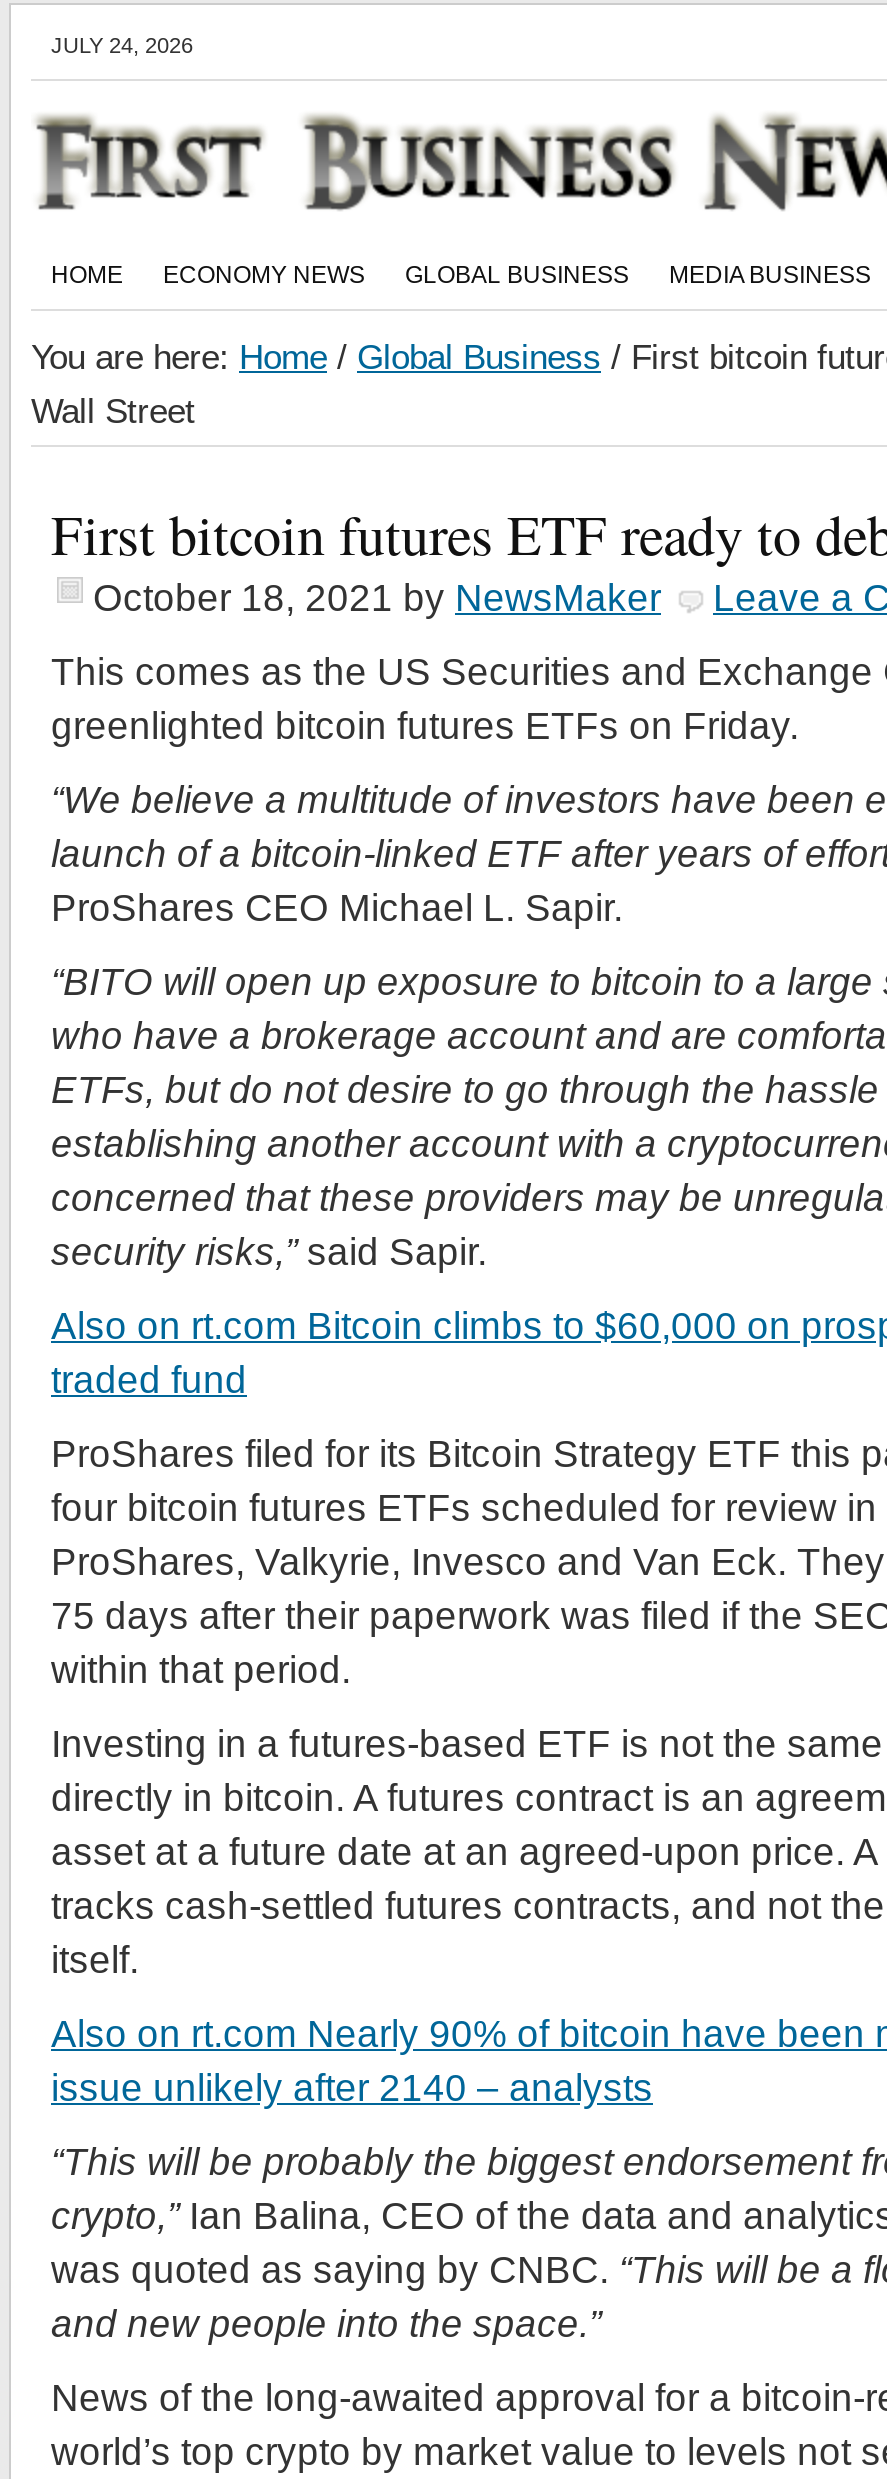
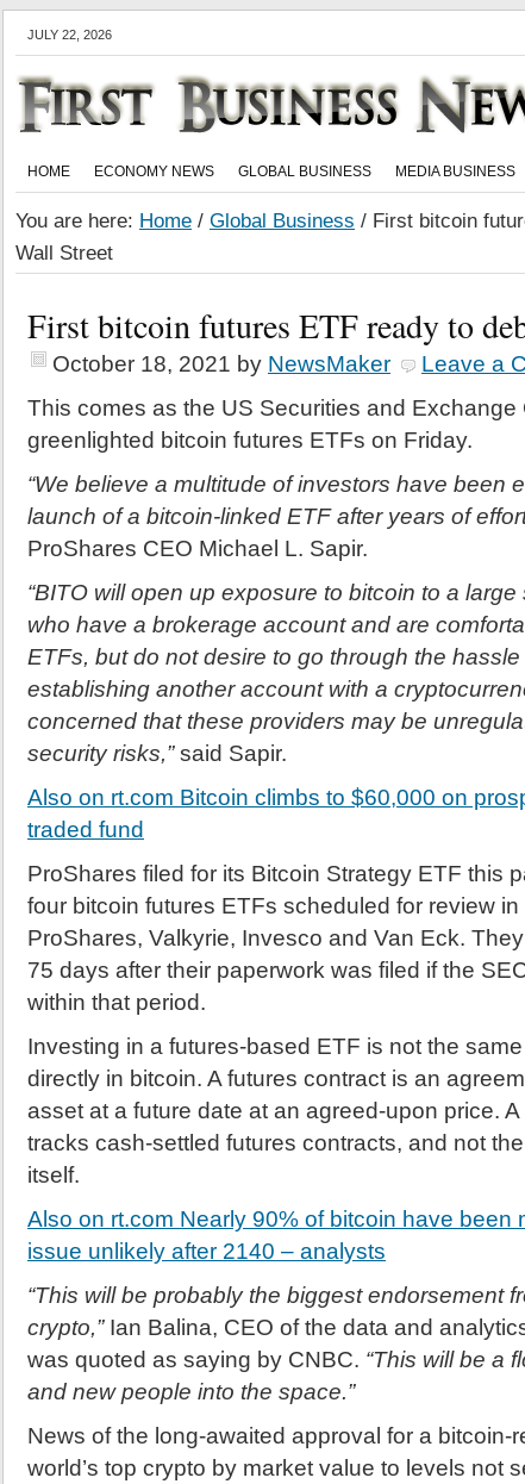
[51,33,193,57] JULY 24, 2026 -> [27,27,112,42] JULY 22, 2026

